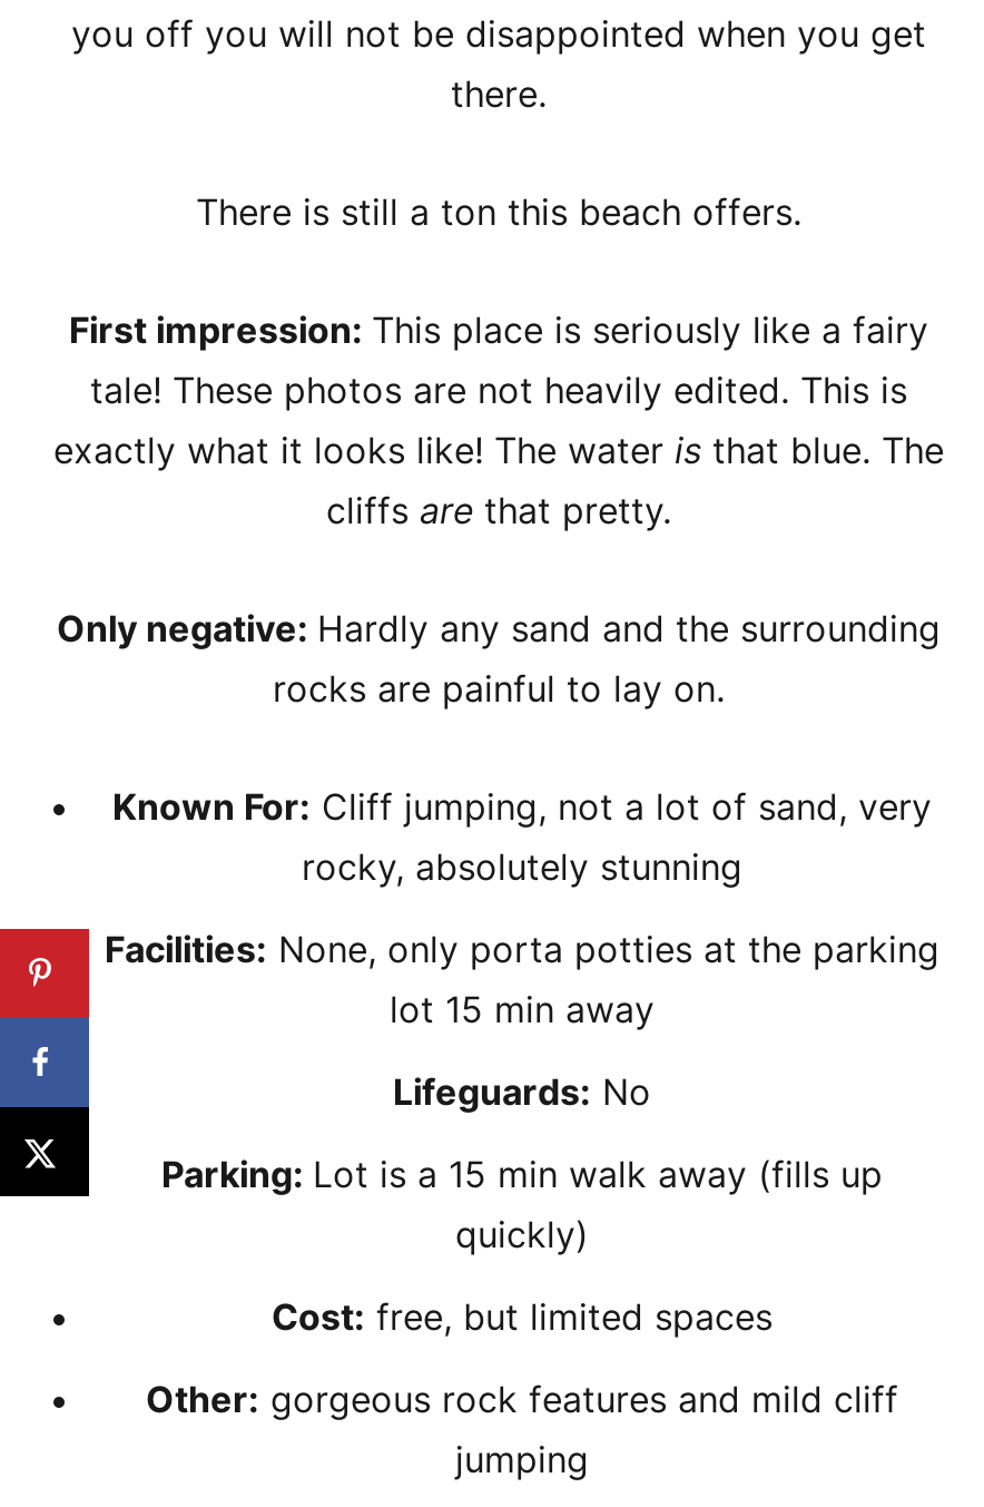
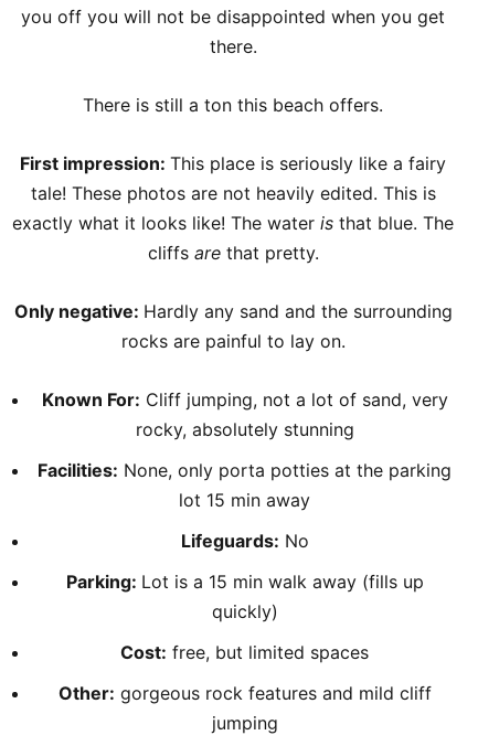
[7,927,91,1198] [image] -> none

